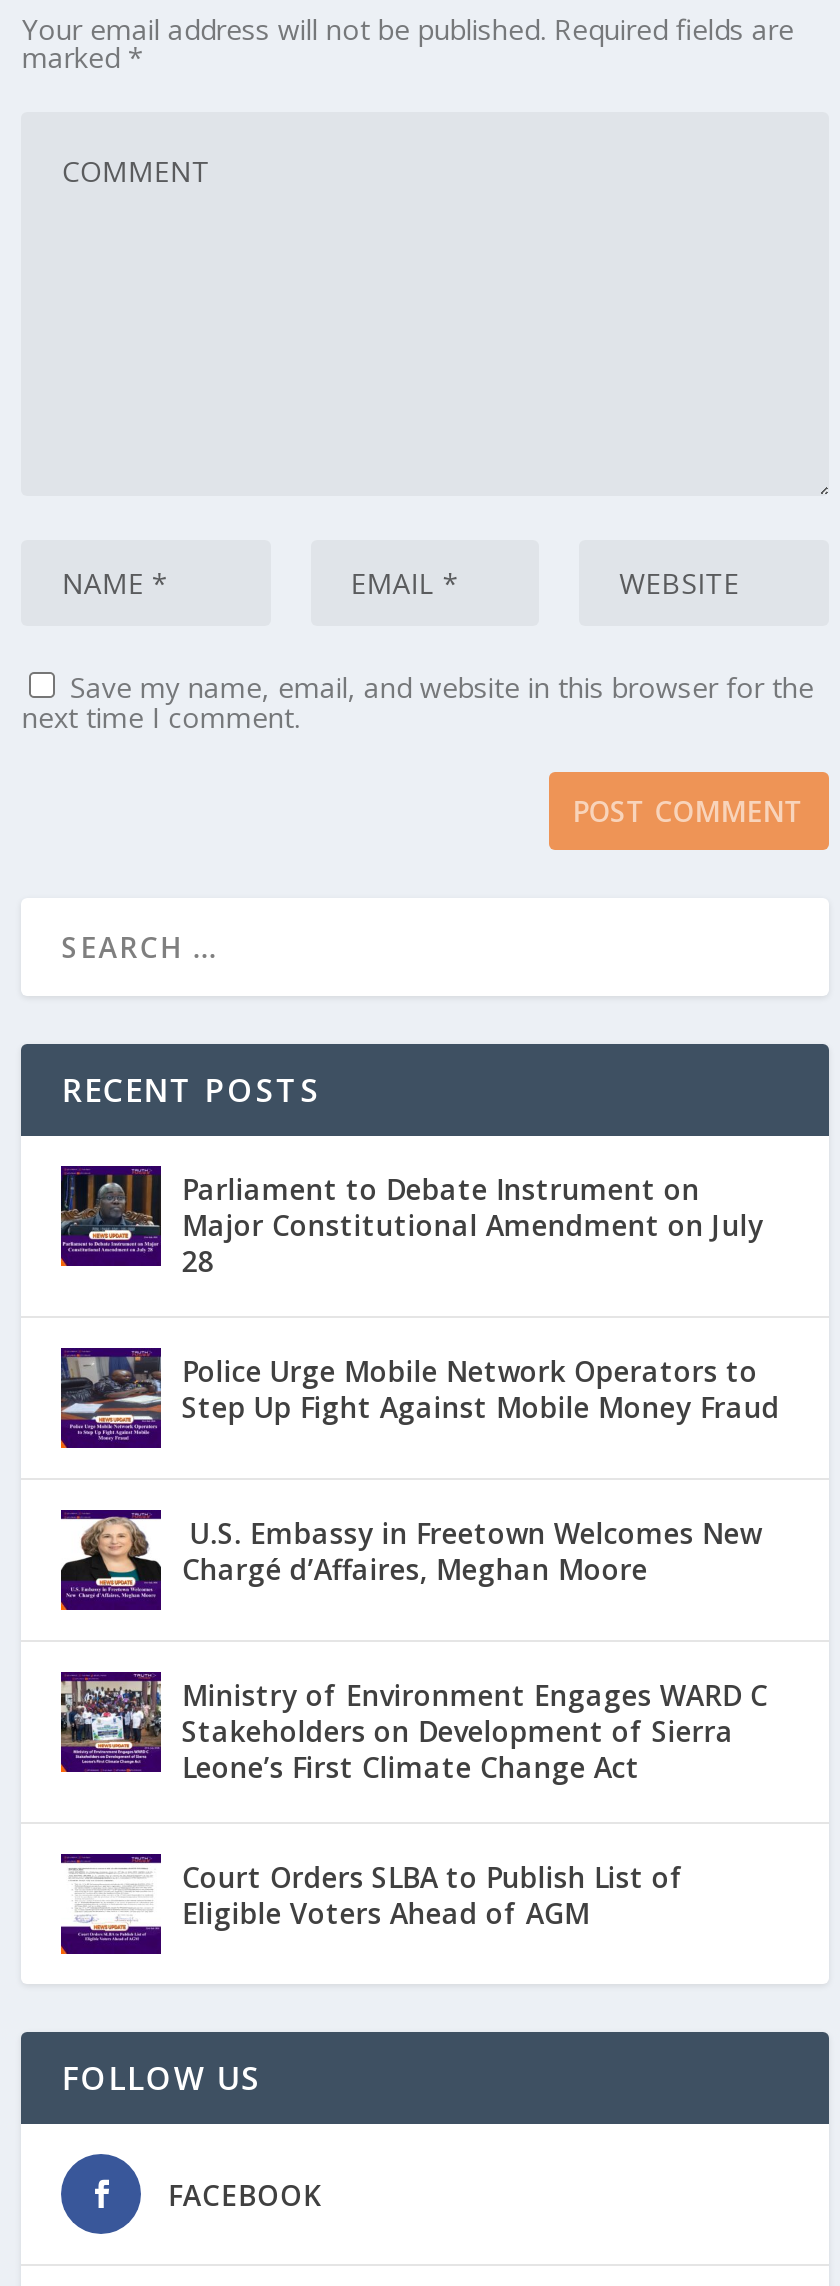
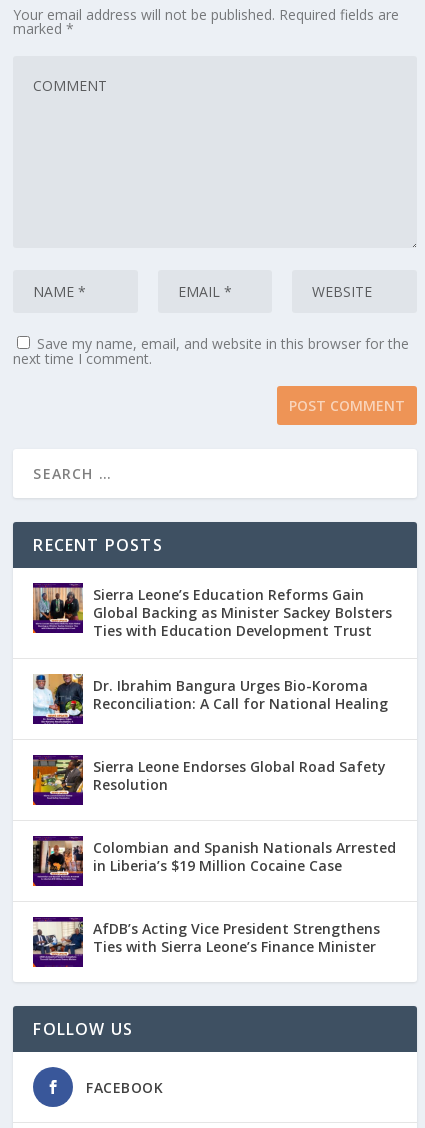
[59,1169,764,1279] [image] | Parliament to Debate Instrument on | Major Constitutional Amendment on July | 28 -> [32,585,392,640] [image] | Sierra Leone’s Education Reforms Gain | Global Backing as Minister Sackey Bolsters | Ties with Education Development Trust
[59,1346,780,1450] [image] | Police Urge Mobile Network Operators to | Step Up Fight Against Mobile Money Fraud -> [32,673,388,725] [image] | Dr. Ibrahim Bangura Urges Bio-Koroma | Reconciliation: A Call for National Healing
[59,1513,770,1598] [image] | U.S. Embassy in Freetown Welcomes New | Chargé d’Affaires, Meghan Moore -> [32,757,386,798] [image] | Sierra Leone Endorses Global Road Safety | Resolution
[61,1675,768,1785] [image] | Ministry of Environment Engages WARD C | Stakeholders on Development of Sierra | Leone’s First Climate Change Act -> [34,838,396,875] [image] | Colombian and Spanish Nationals Arrested | in Liberia’s $19 Million Cocaine Case
[61,1857,684,1954] [image] | Court Orders SLBA to Publish List of | Eligible Voters Ahead of AGM -> [32,919,380,967] [image] | AfDB’s Acting Vice President Strengthens | Ties with Sierra Leone’s Finance Minister

